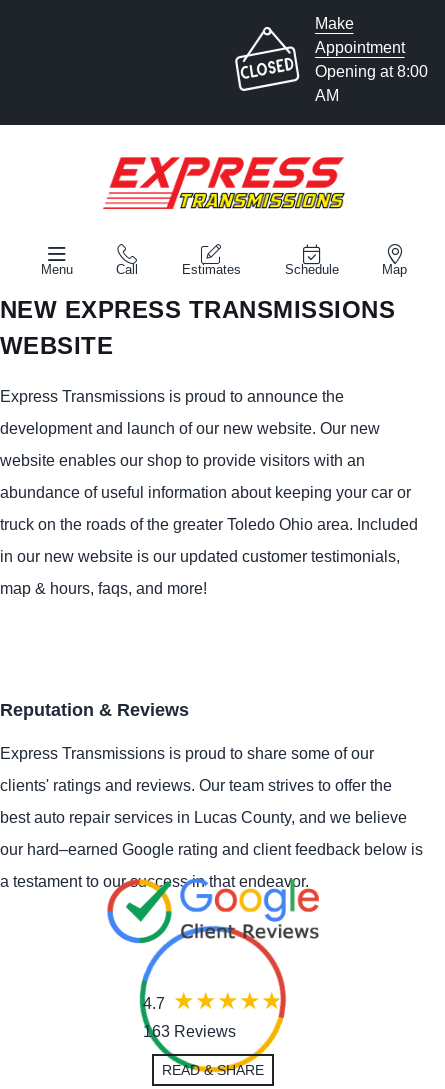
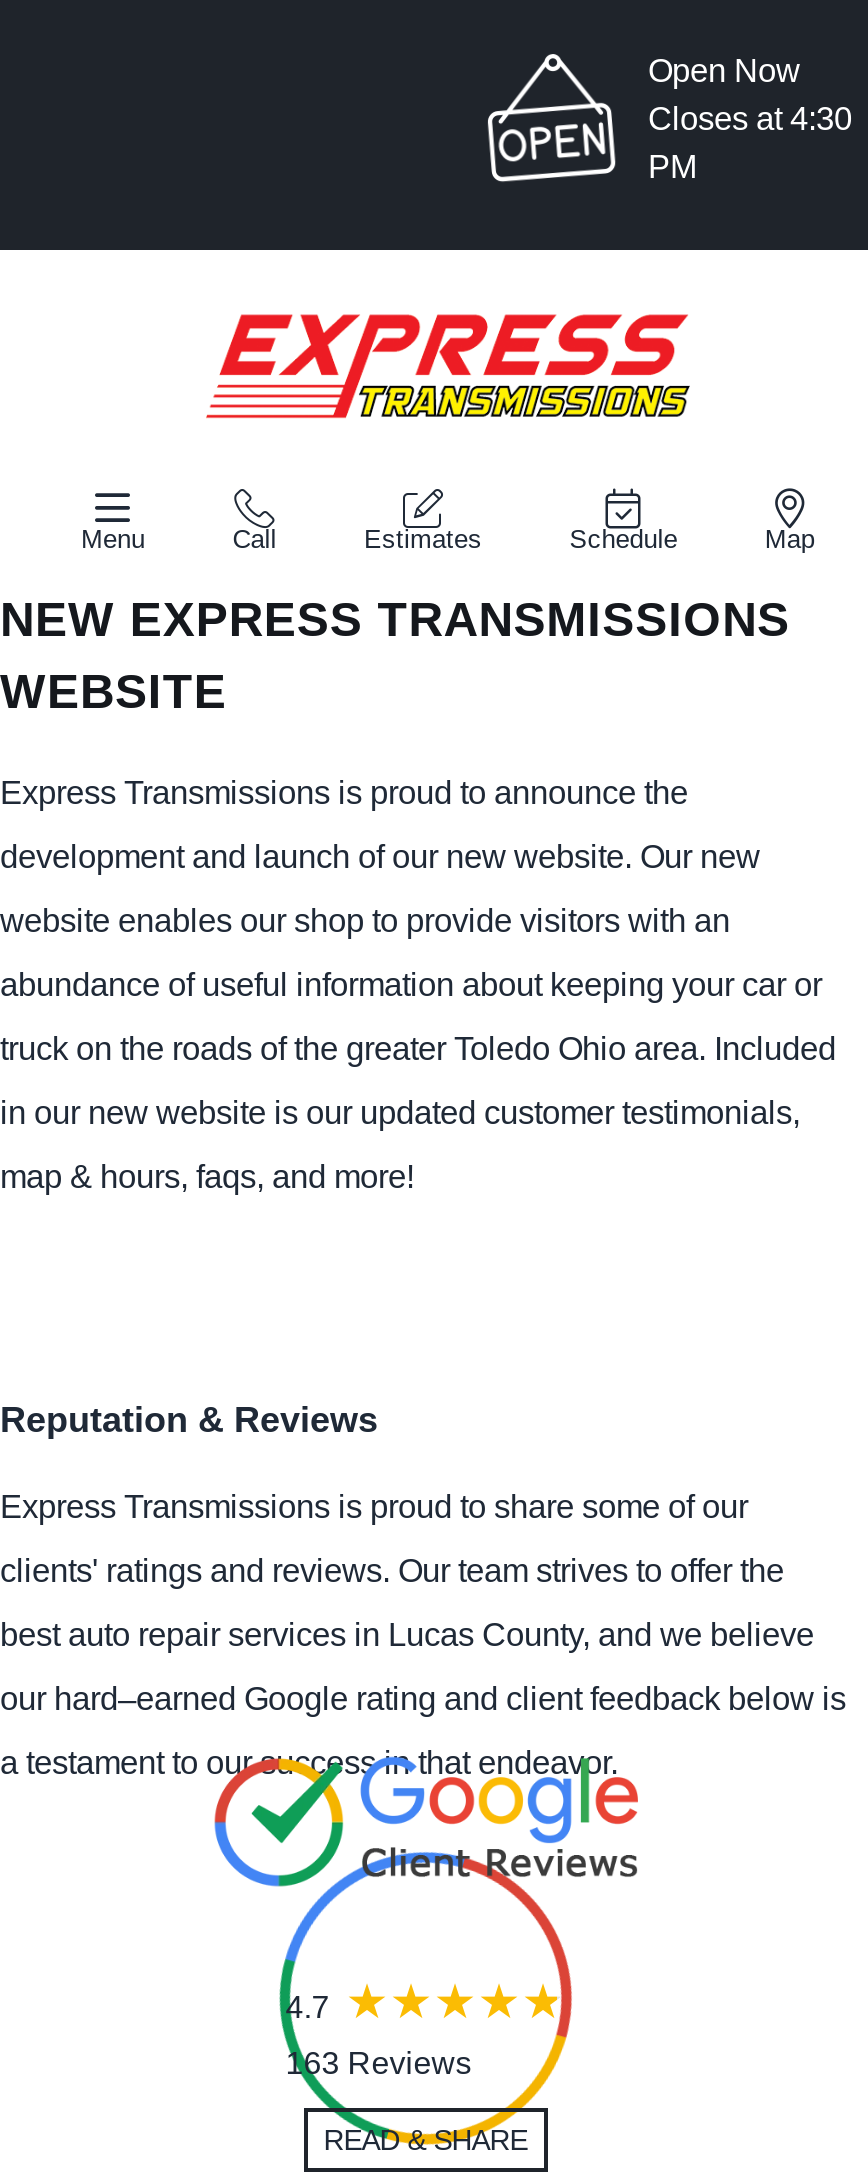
[234,14,427,104] [image] | Make | Appointment | Opening at 8:00 | AM -> [470,52,852,184] [image] | Open Now | Closes at 4:30 | PM

